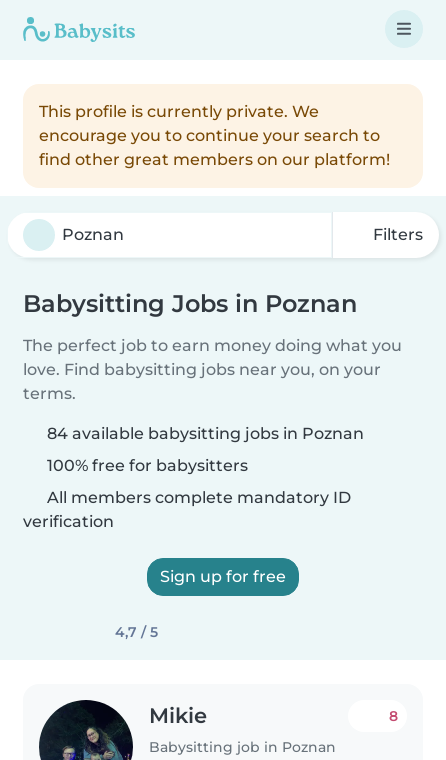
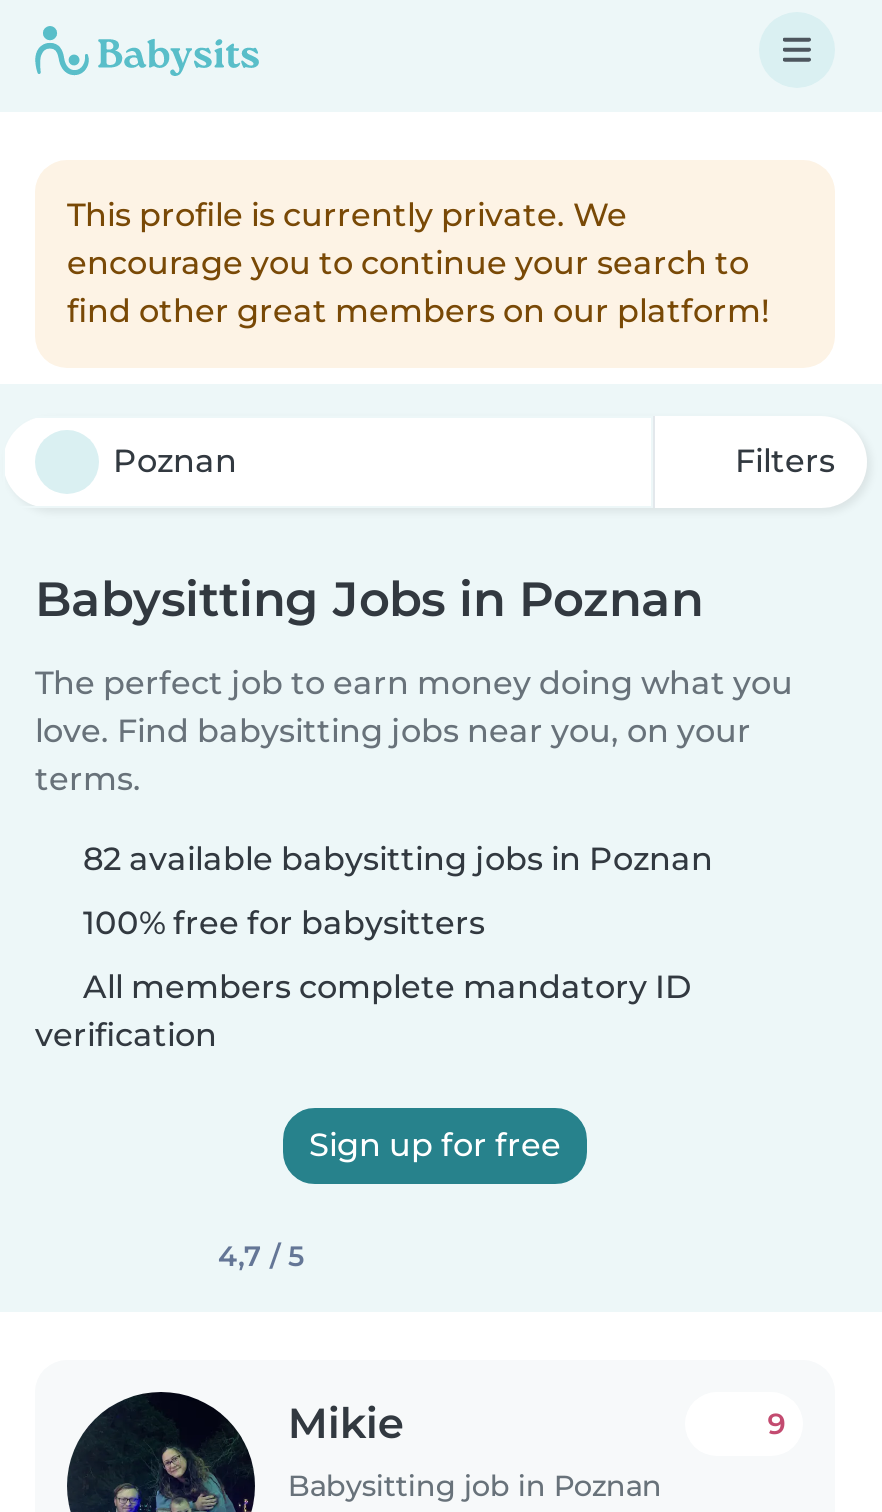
[47,424,364,443] 84 available babysitting jobs in Poznan -> [83,840,713,878] 82 available babysitting jobs in Poznan
[389,707,398,725] 8 -> [767,1406,785,1442] 9

